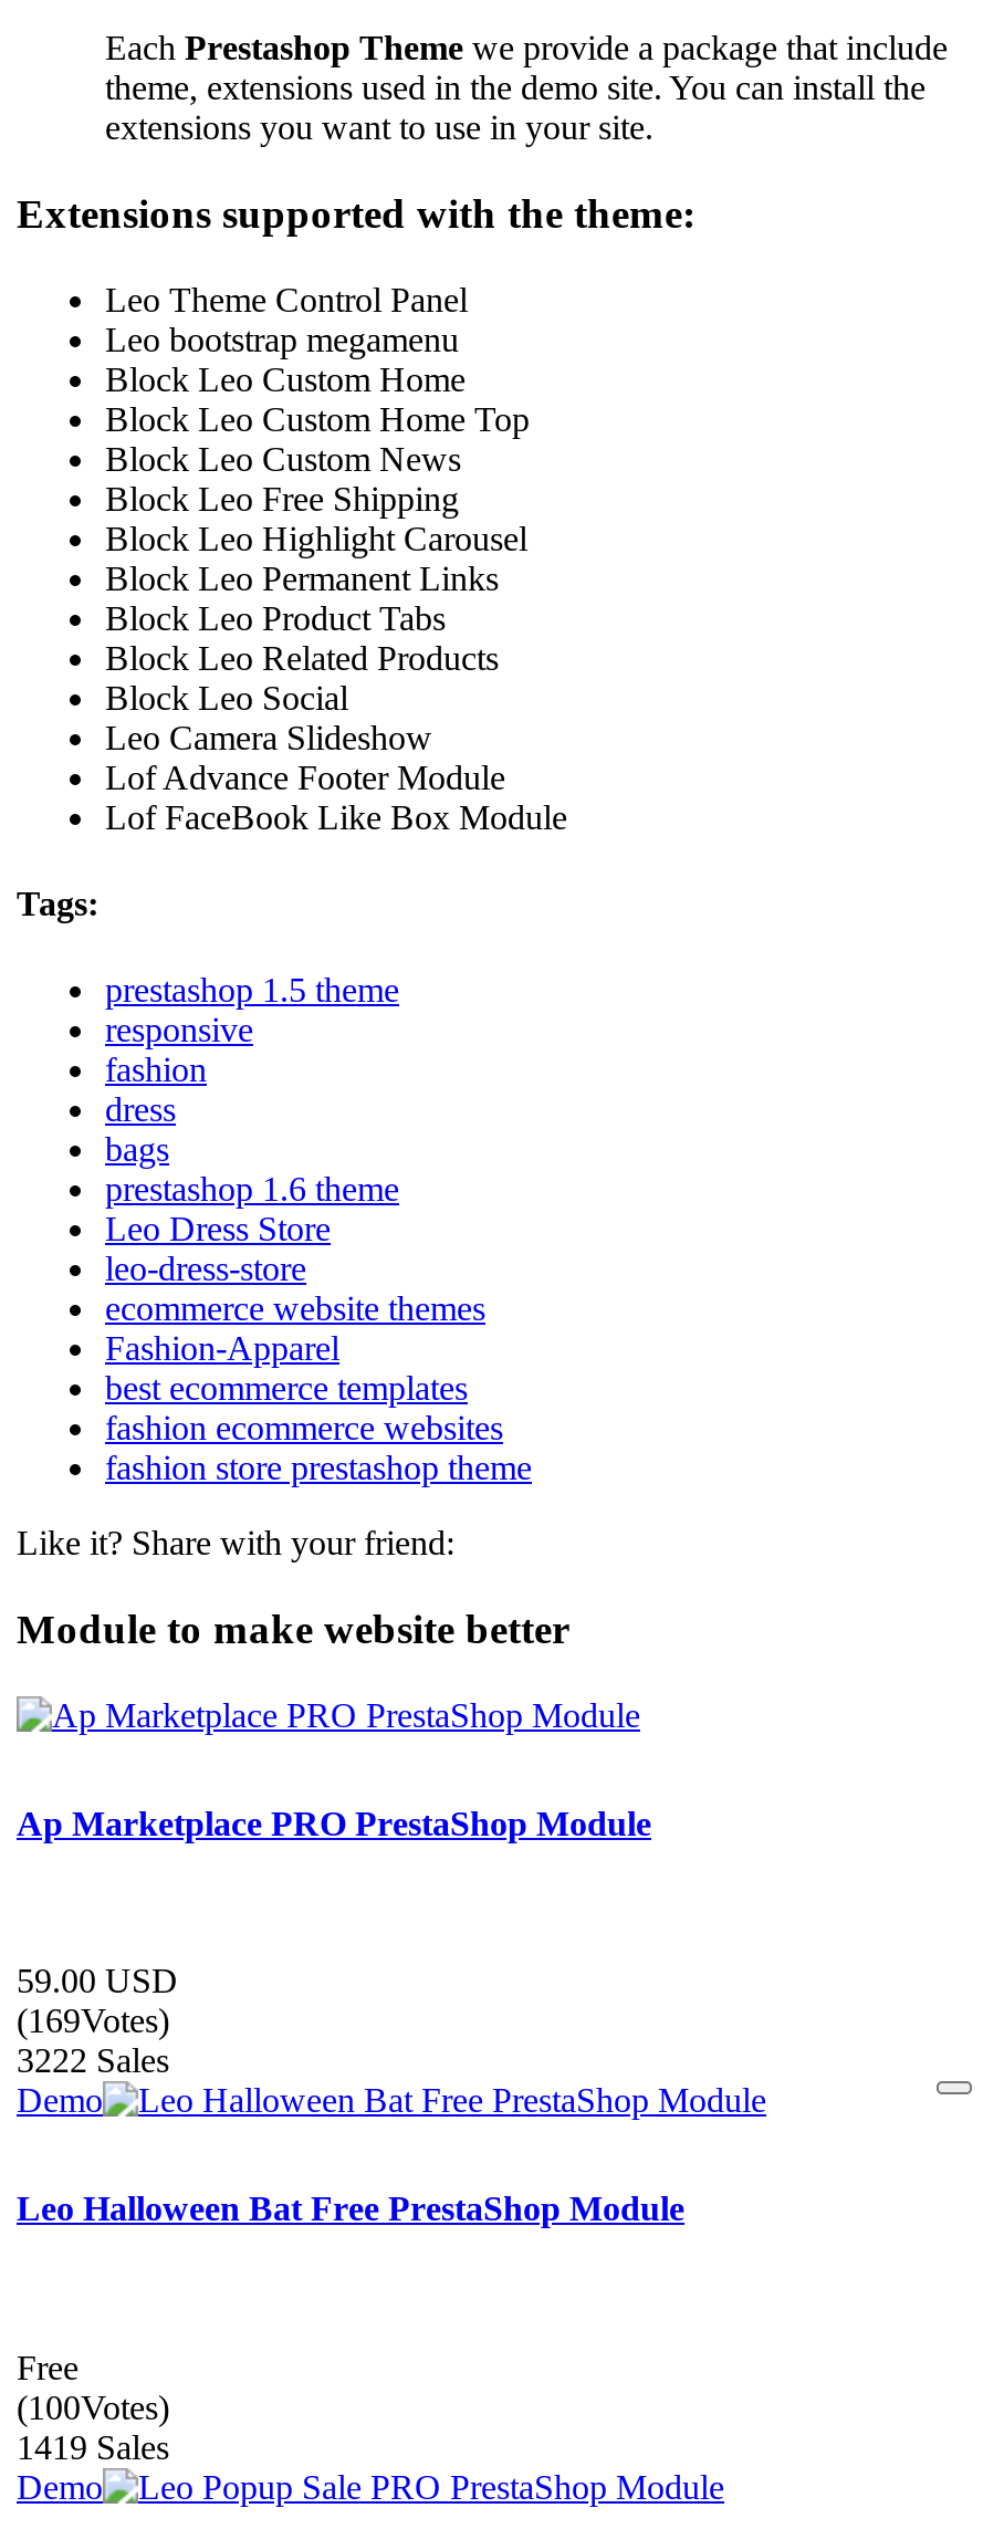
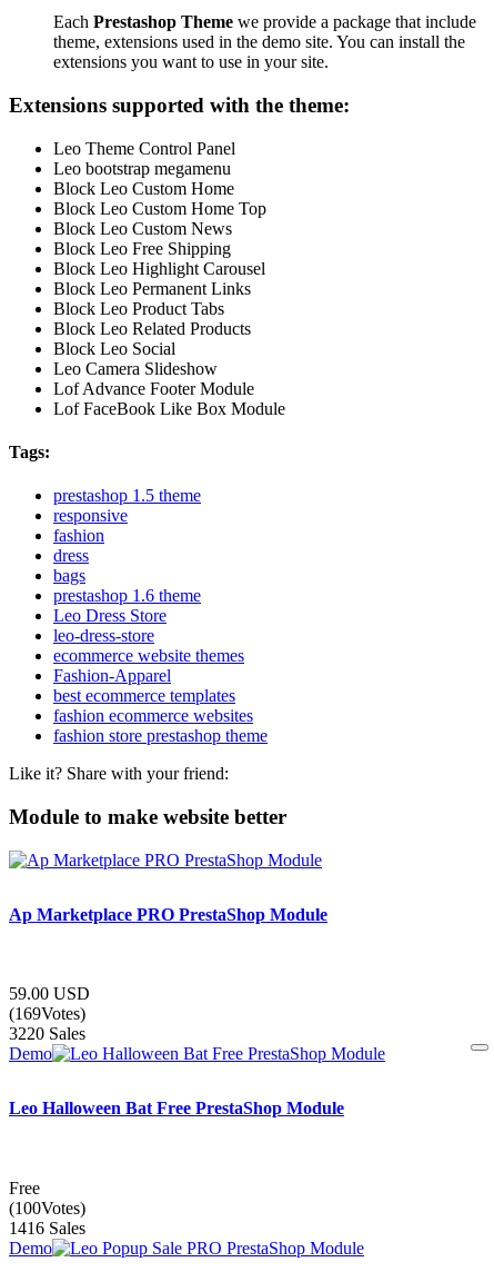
[17,2042,169,2079] 3222 Sales -> [9,1024,85,1043] 3220 Sales
[17,2428,169,2465] 1419 Sales -> [9,1218,85,1237] 1416 Sales

